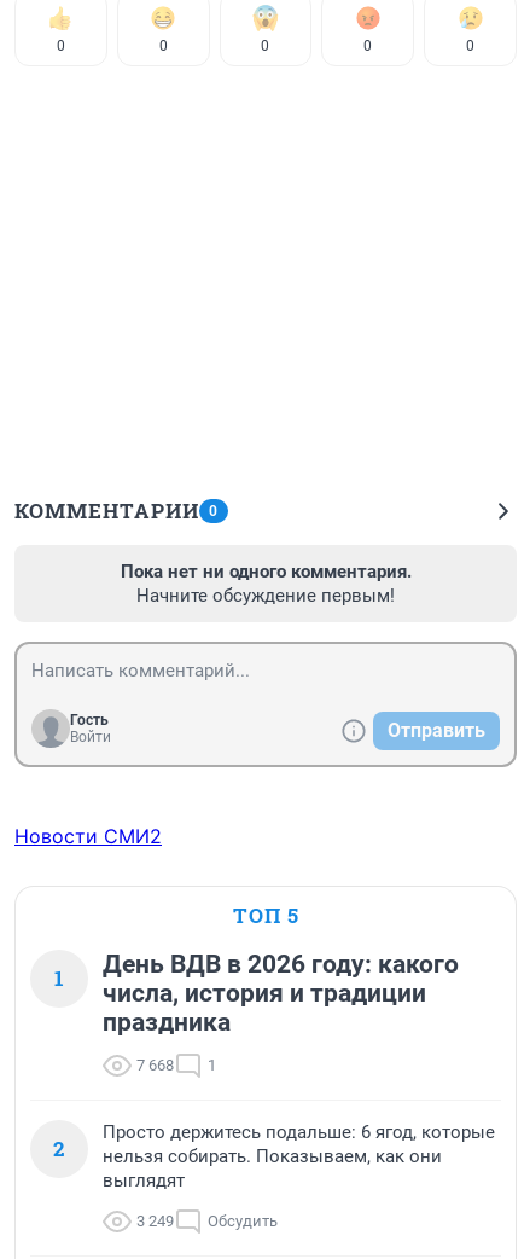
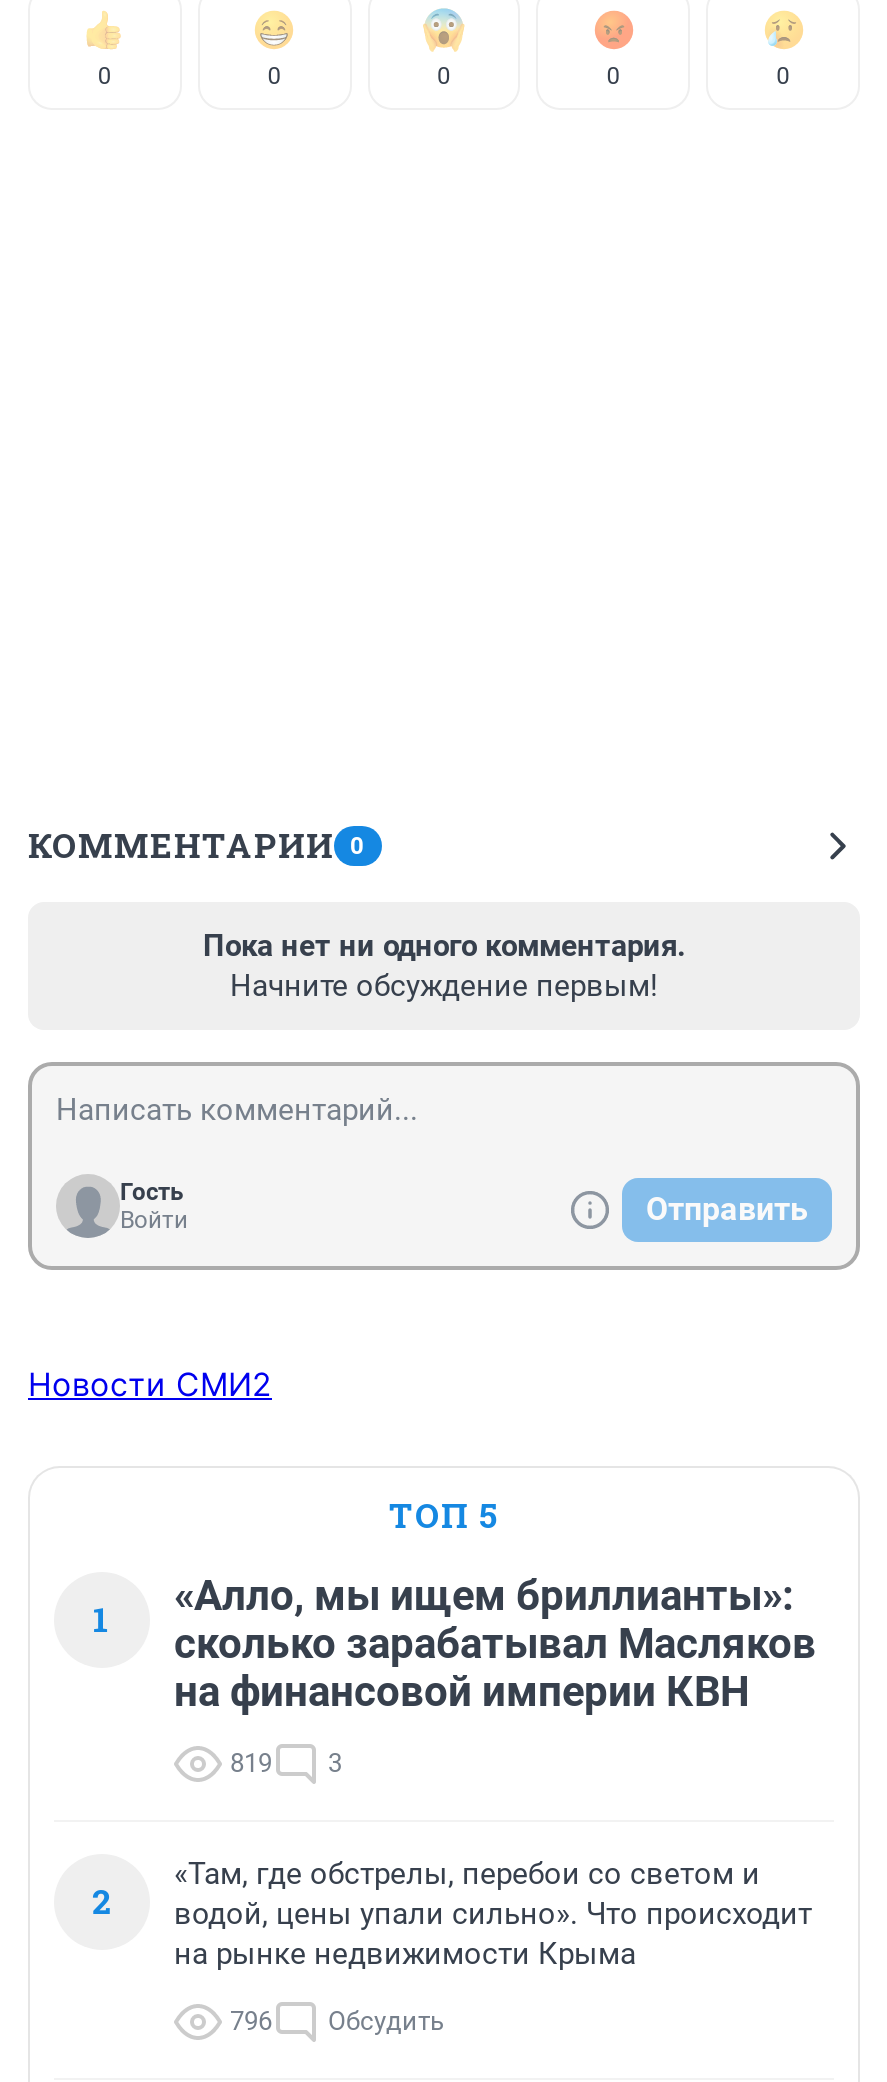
[103,949,459,1036] День ВДВ в 2026 году: какого | числа, история и традиции | праздника -> [174,1571,816,1715] «Алло, мы ищем бриллианты»: | сколько зарабатывал Масляков | на финансовой империи КВН
[136,1056,216,1074] 7 668 | 1 -> [230,1747,342,1777] 819 | 3
[103,1121,495,1191] Просто держитесь подальше: 6 ягод, которые | нельзя собирать. Показываем, как они | выглядят -> [174,1855,812,1971] «Там, где обстрелы, перебои со светом и | водой, цены упали сильно». Что происходит | на рынке недвижимости Крыма
[136,1212,278,1230] 3 249 Обсудить -> [230,2005,444,2035] 796 Обсудить

